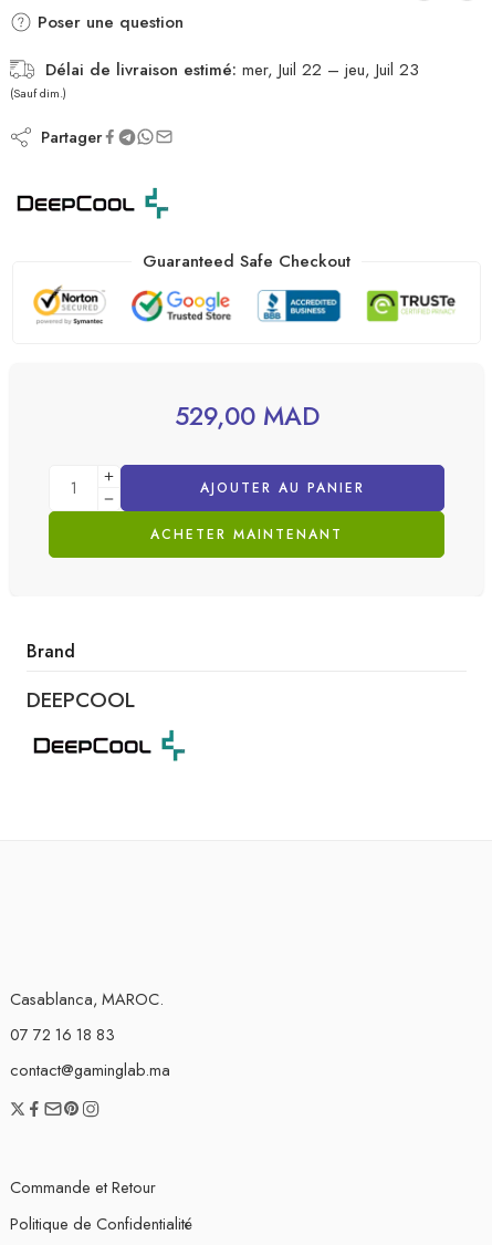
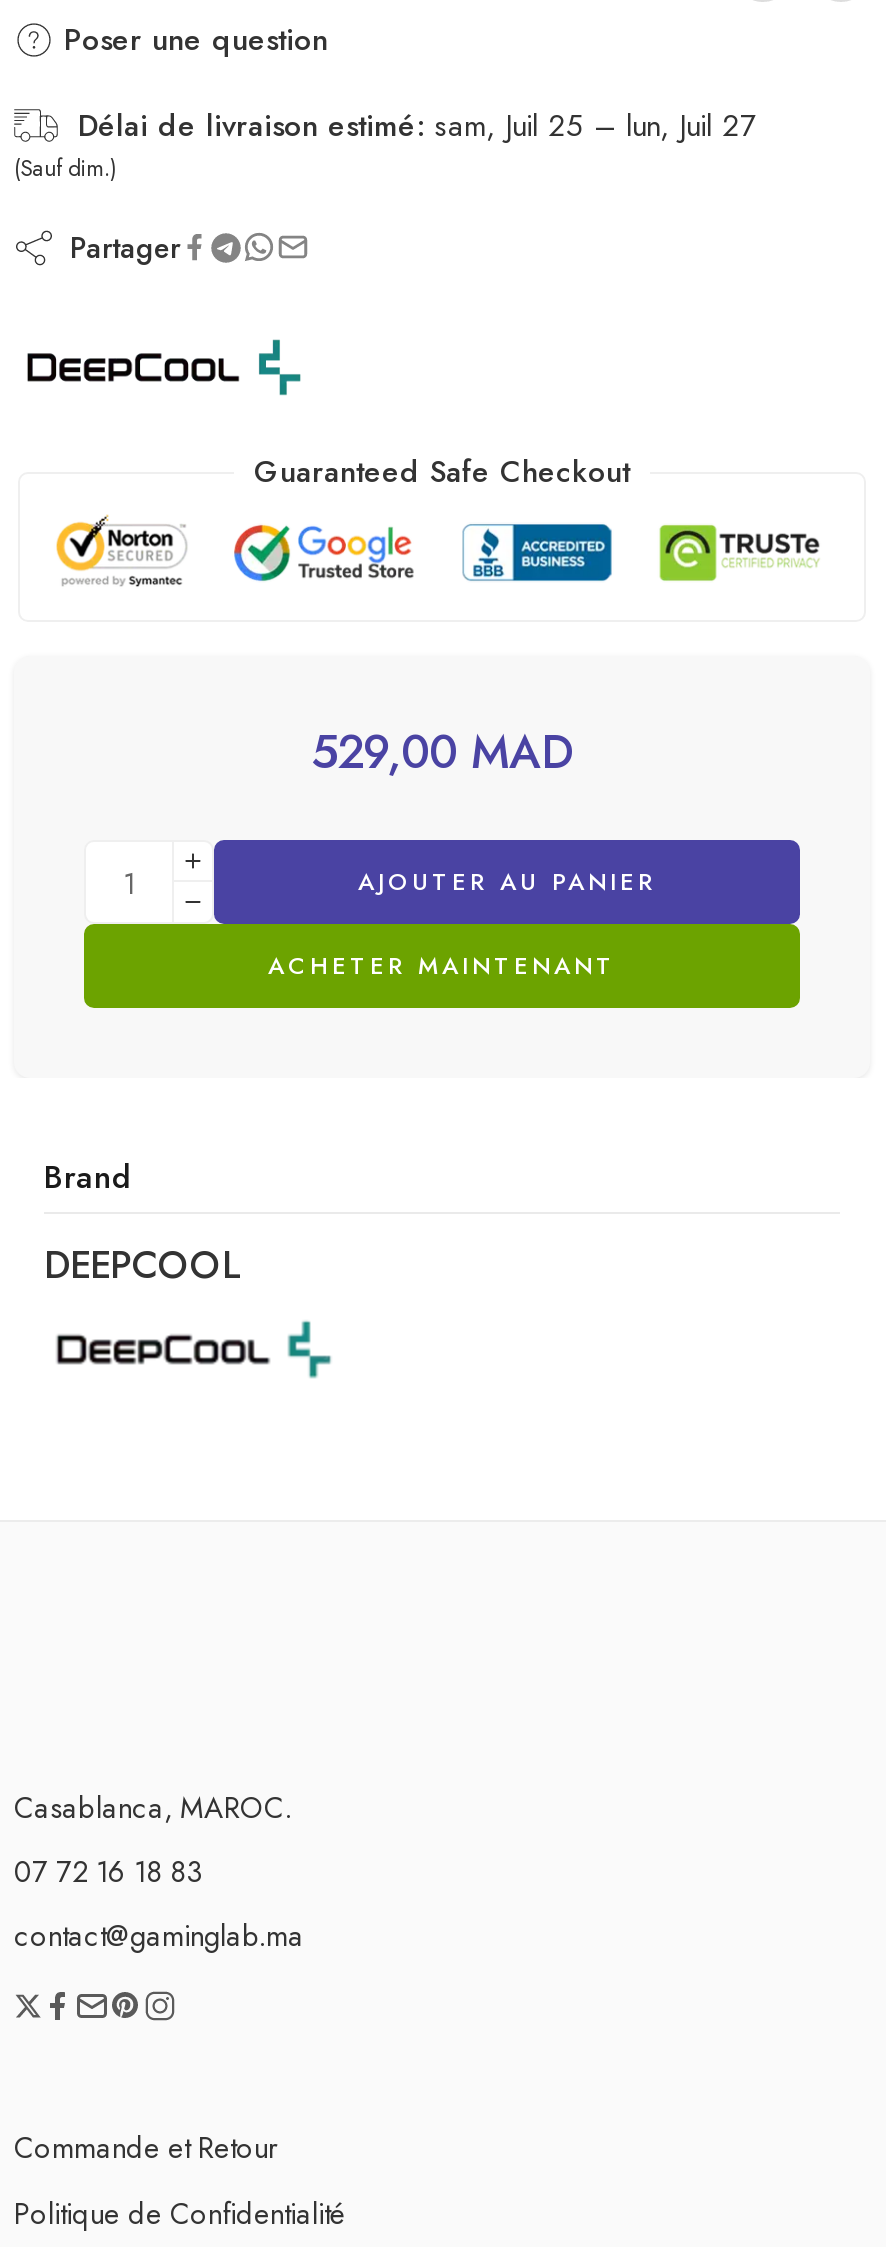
[45,57,419,81] Délai de livraison estimé: mer, Juil 22 – jeu, Juil 23 -> [78,103,756,147] Délai de livraison estimé: sam, Juil 25 – lun, Juil 27

